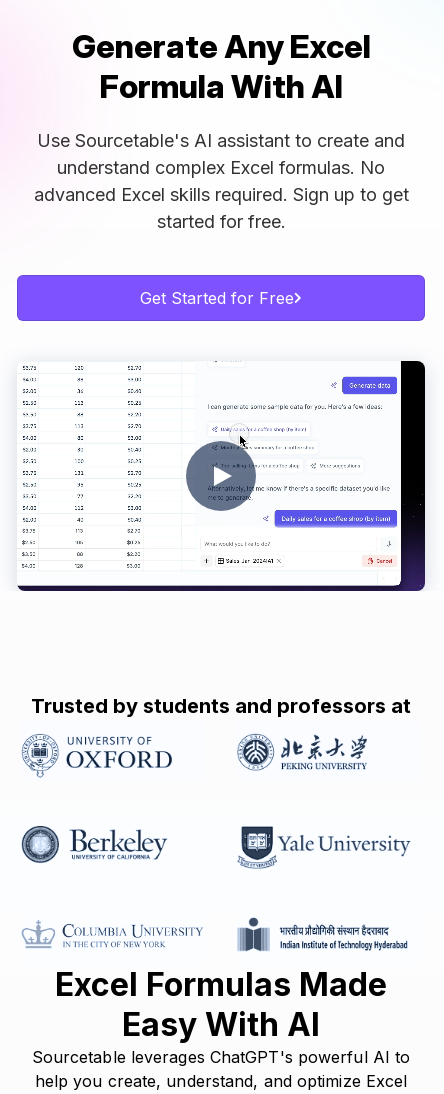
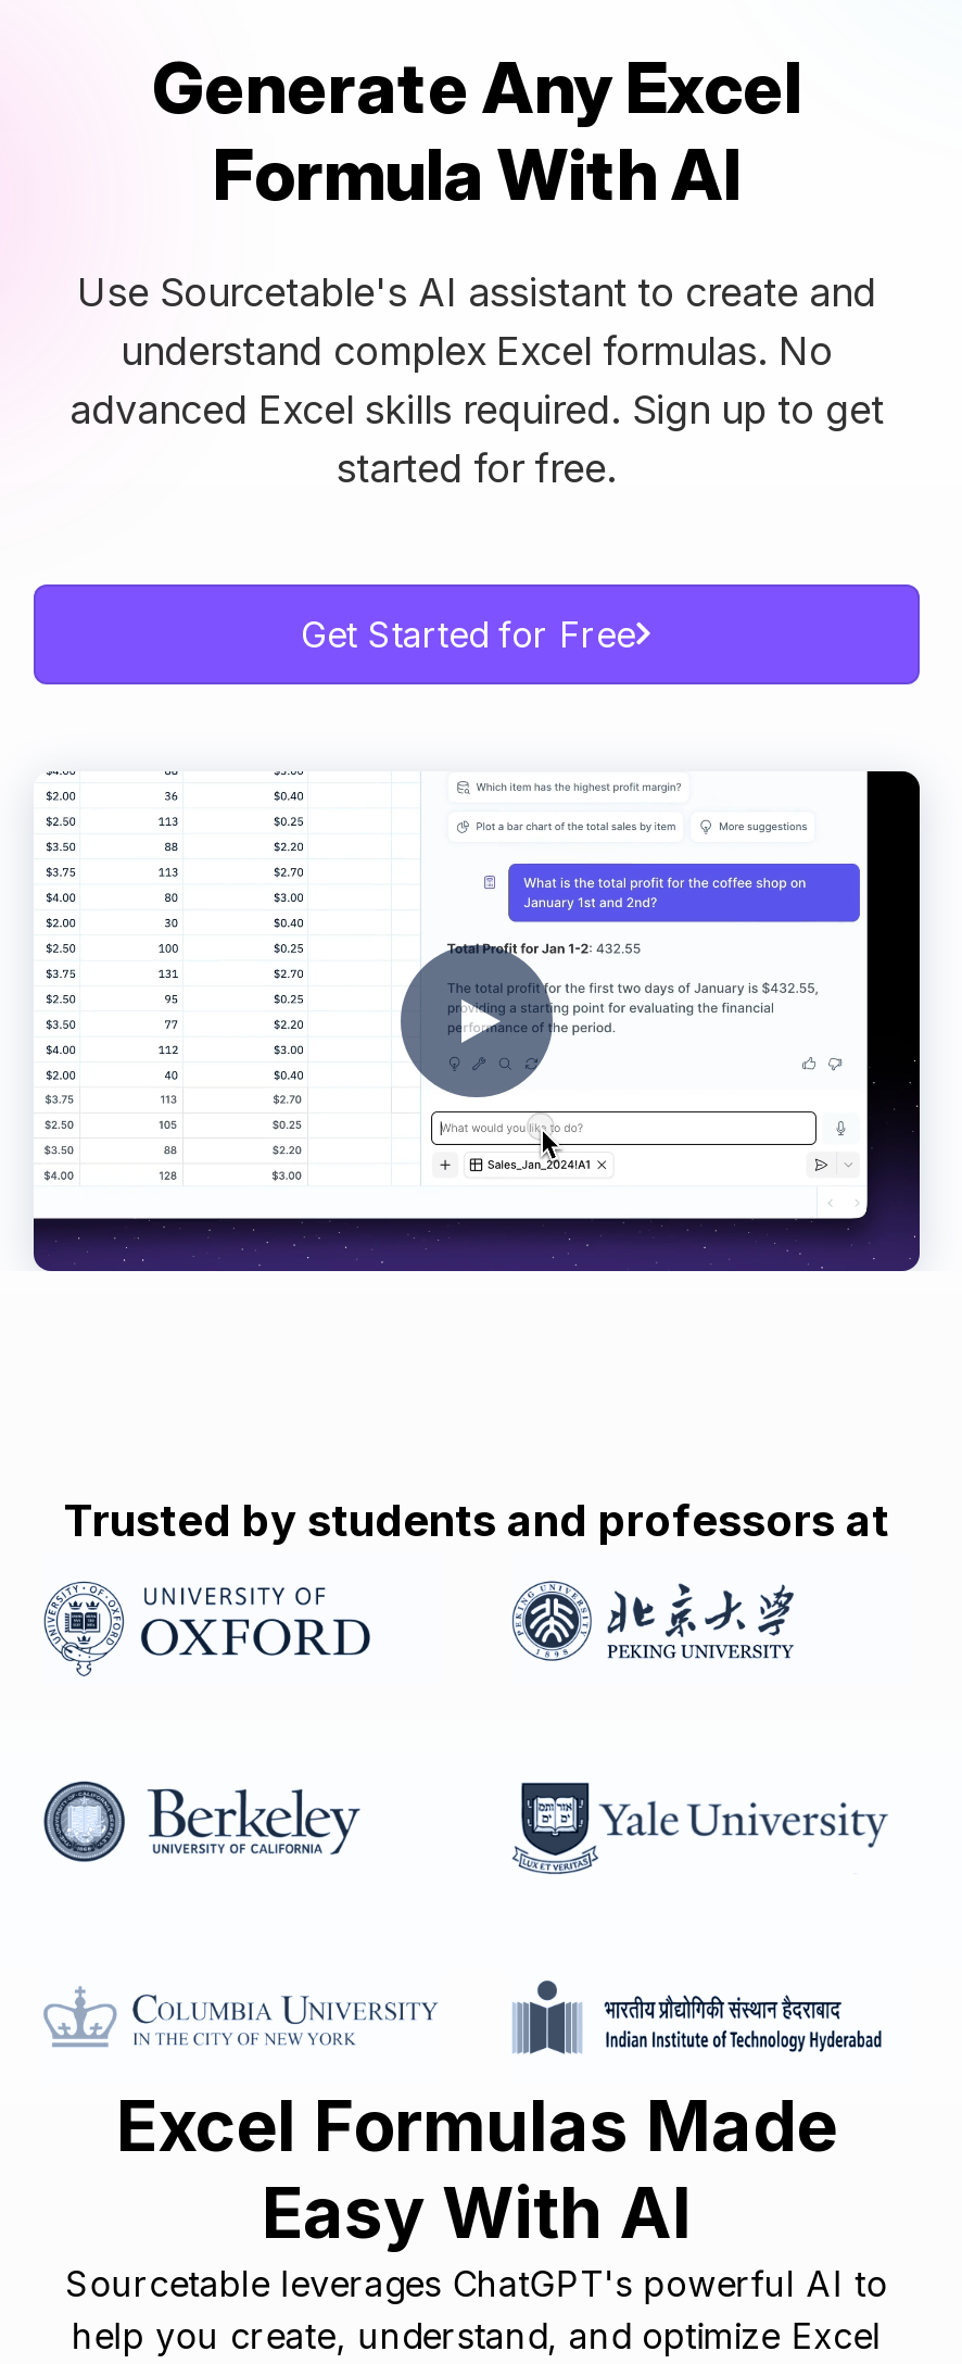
[17,361,402,590] [image] -> [31,769,868,1271] [image]

